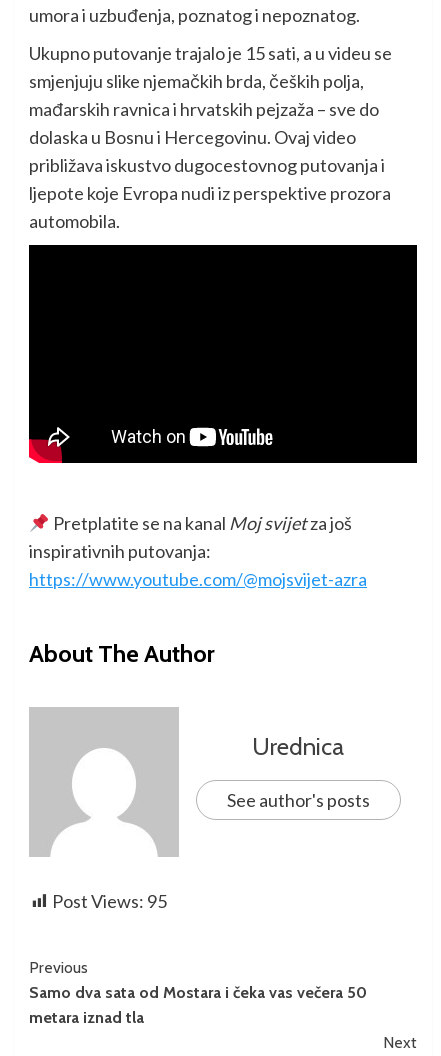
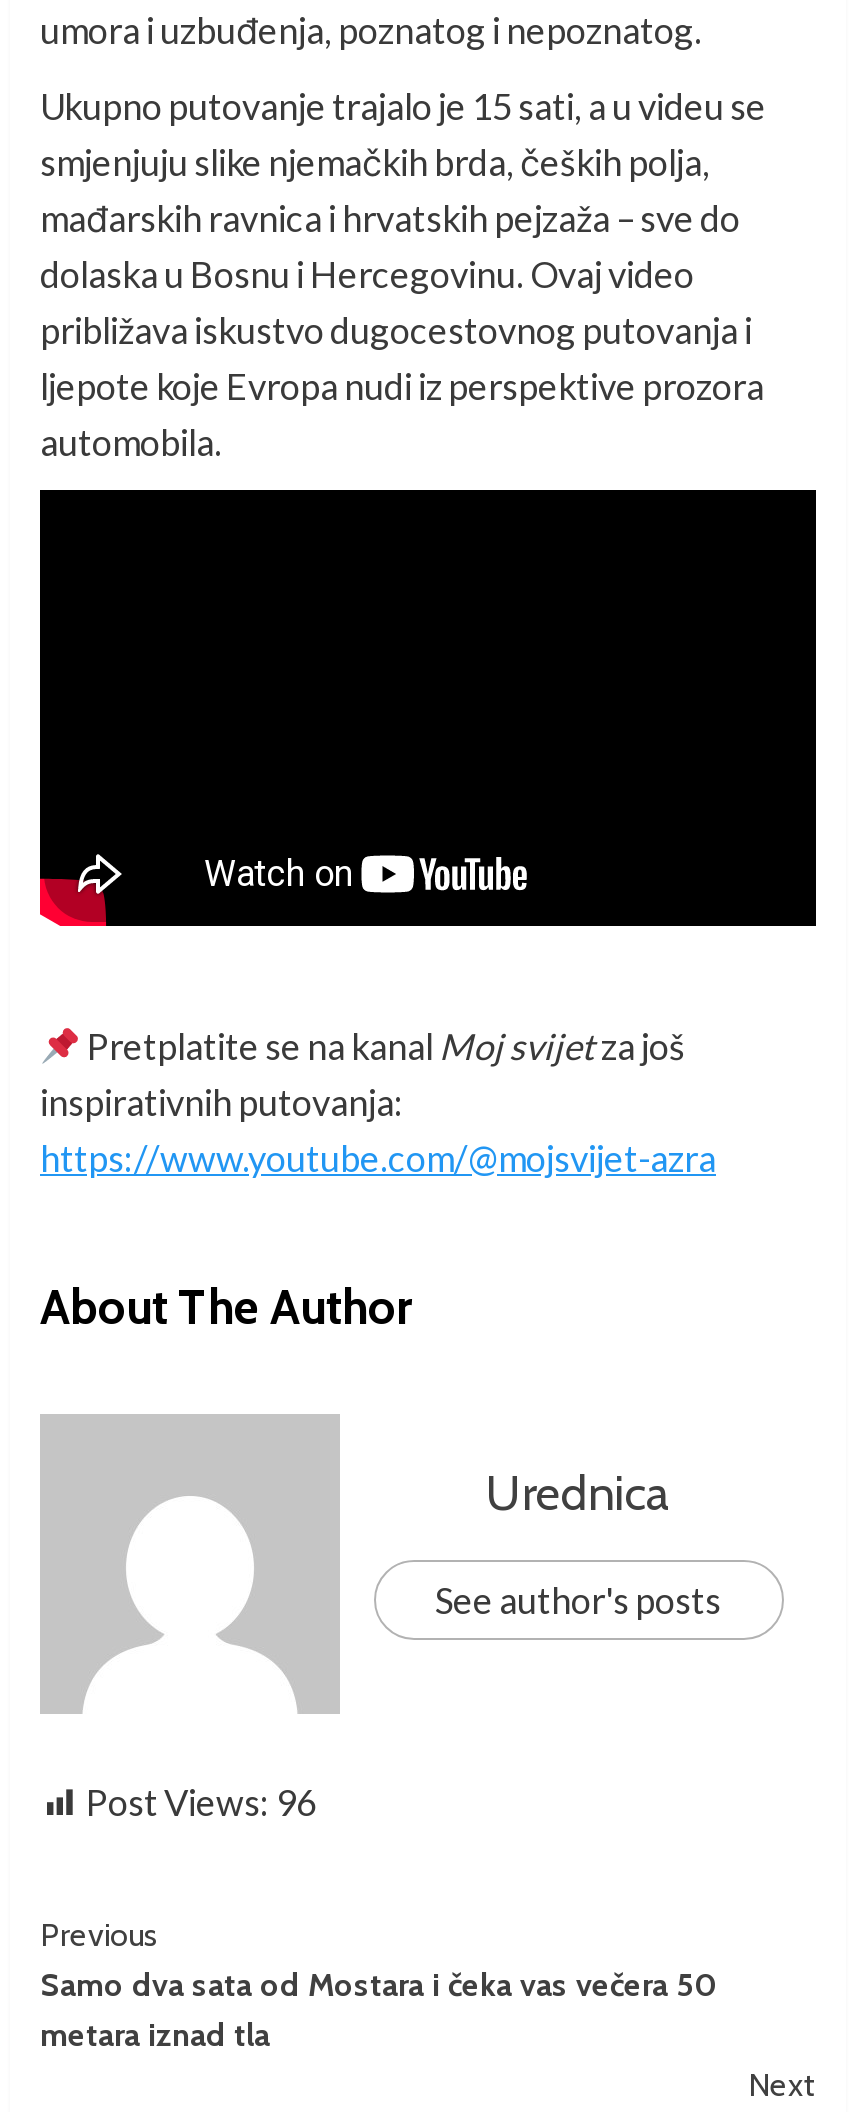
[52,890,167,912] Post Views: 95 -> [86,1780,316,1824] Post Views: 96

